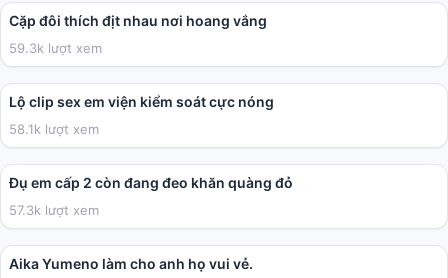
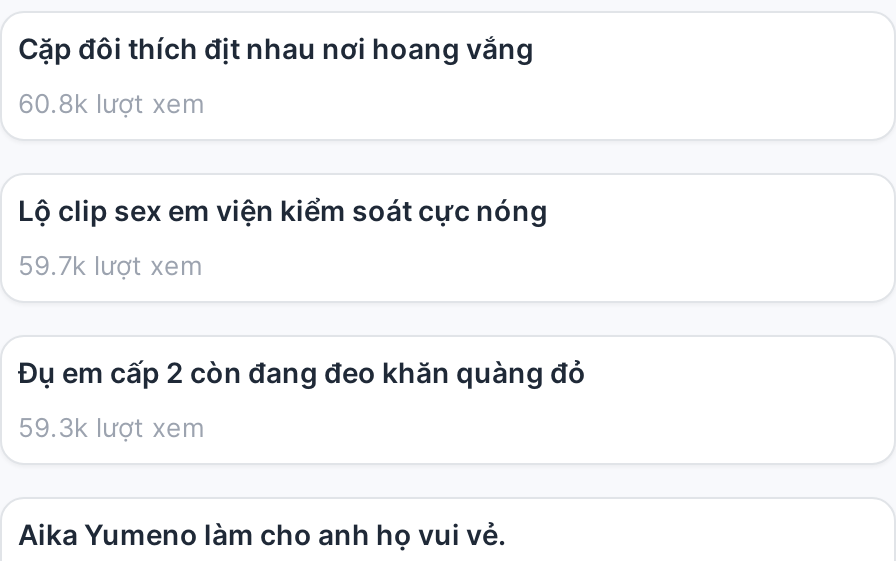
[9,40,102,56] 59.3k lượt xem -> [18,87,204,119] 60.8k lượt xem
[9,121,99,137] 58.1k lượt xem -> [18,249,202,281] 59.7k lượt xem
[9,202,99,218] 57.3k lượt xem -> [18,411,204,443] 59.3k lượt xem

